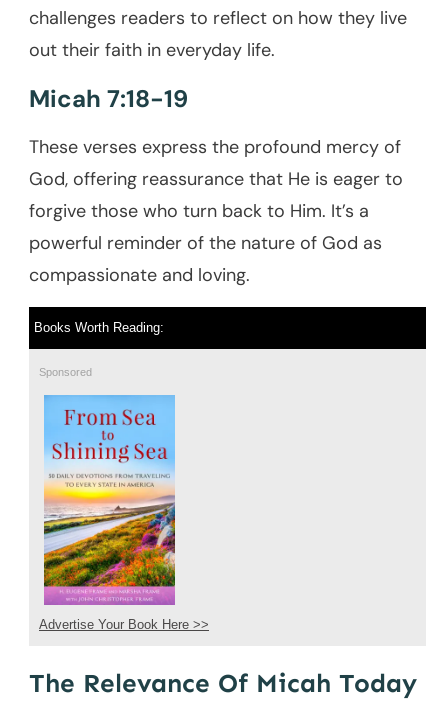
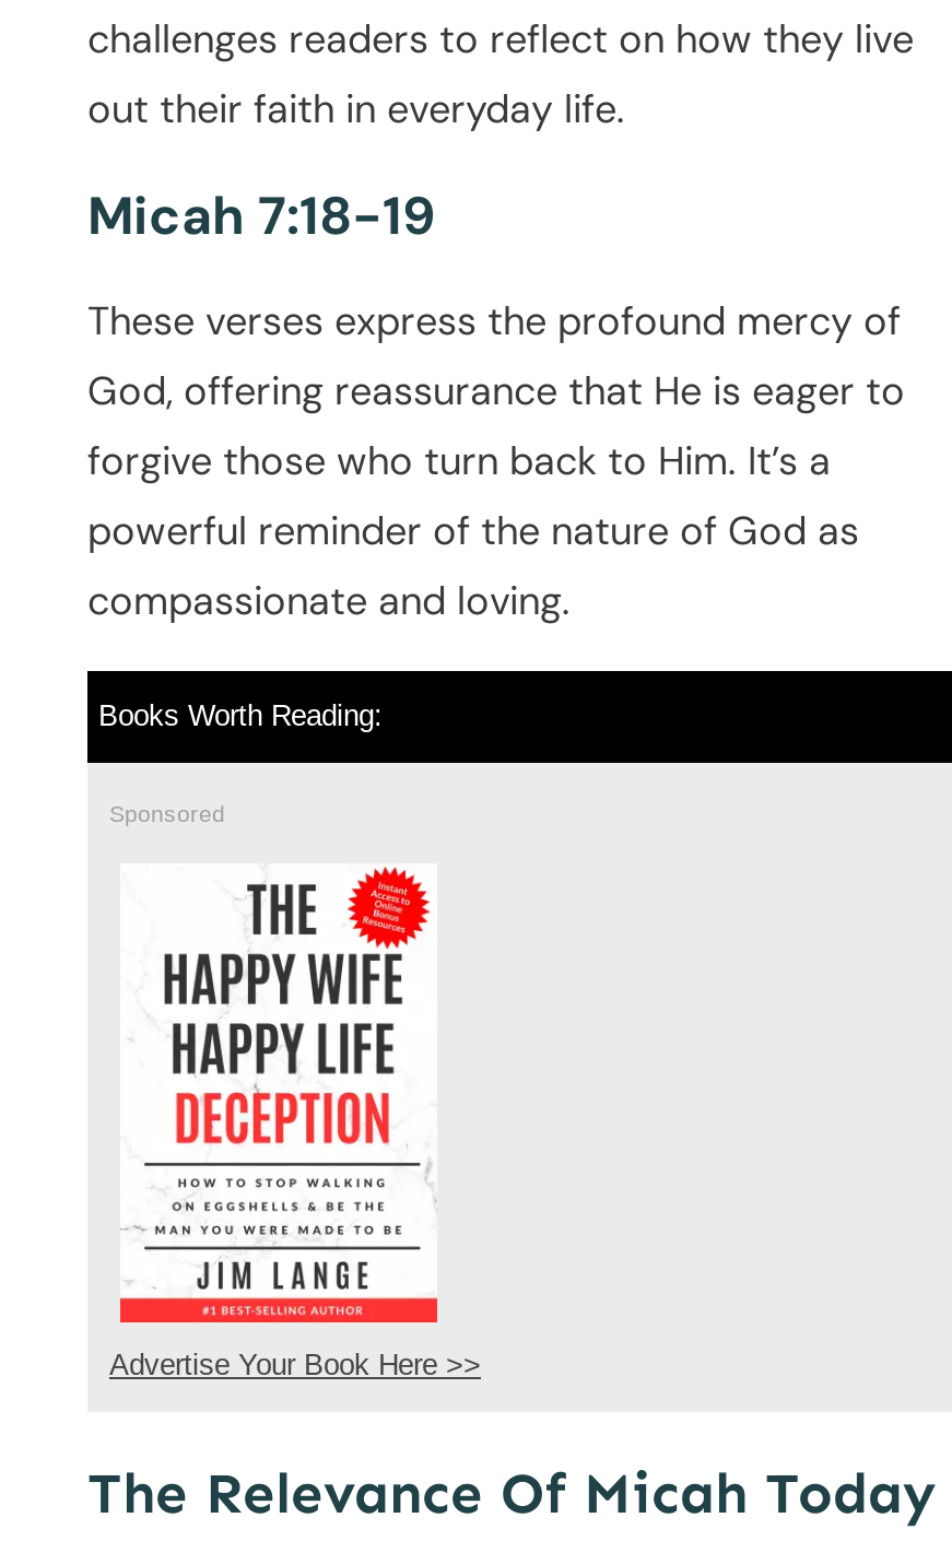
[43,394,189,606] [image] -> [118,863,439,1325] [image]

